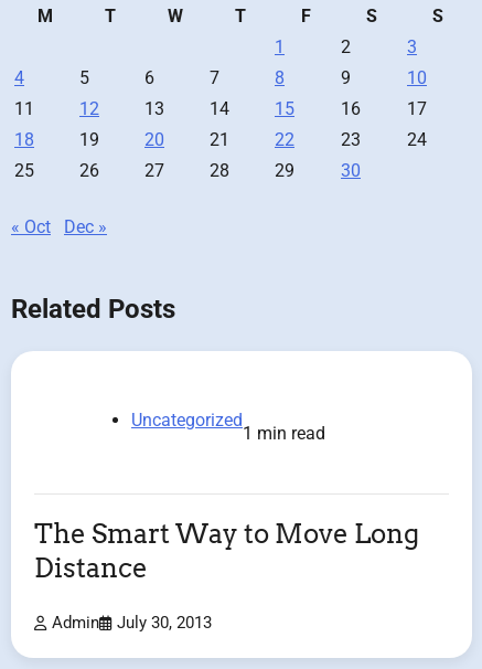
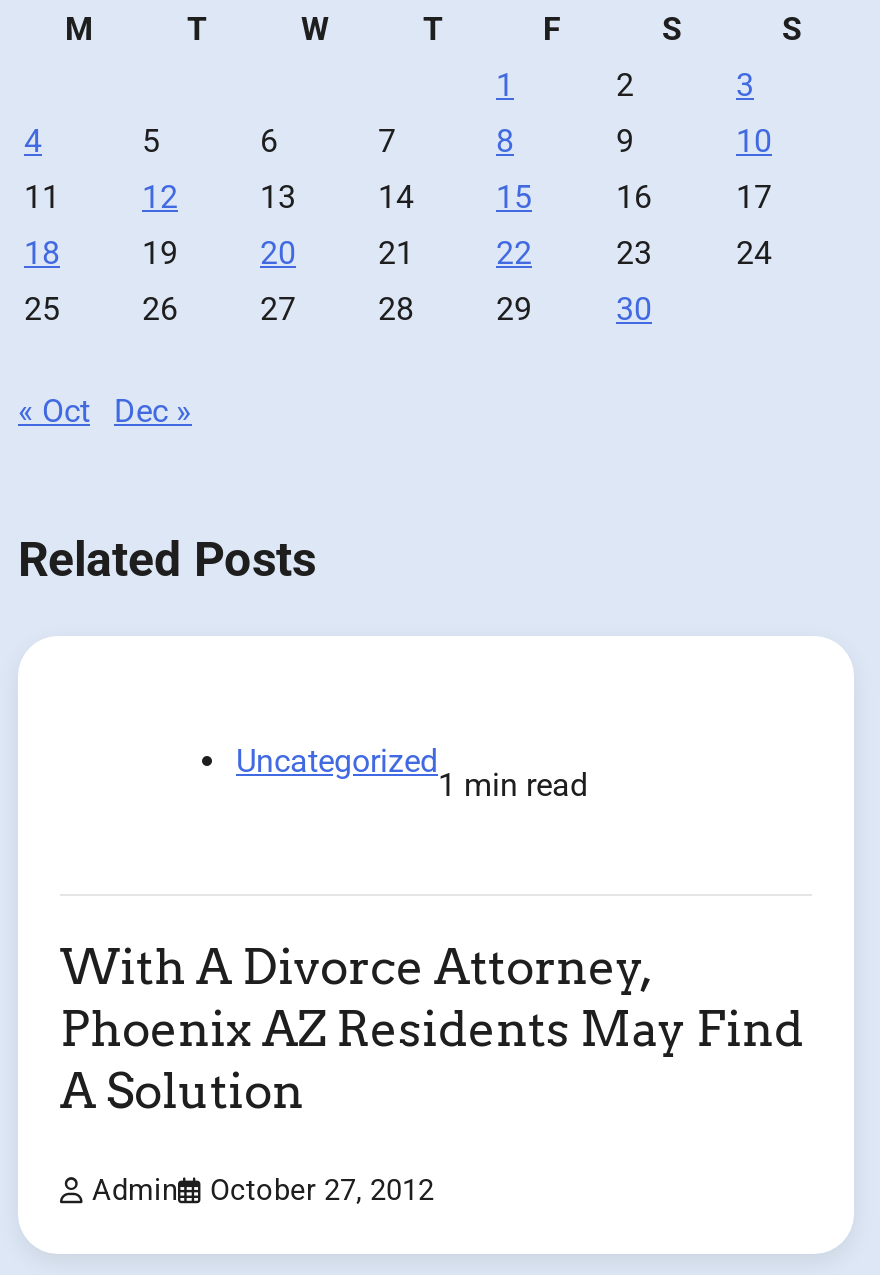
[34,518,419,584] The Smart Way to Move Long | Distance -> [60,938,804,1120] With A Divorce Attorney, | Phoenix AZ Residents May Find | A Solution
[52,614,212,633] Admin July 30, 2013 -> [92,1174,434,1208] Admin October 27, 2012

